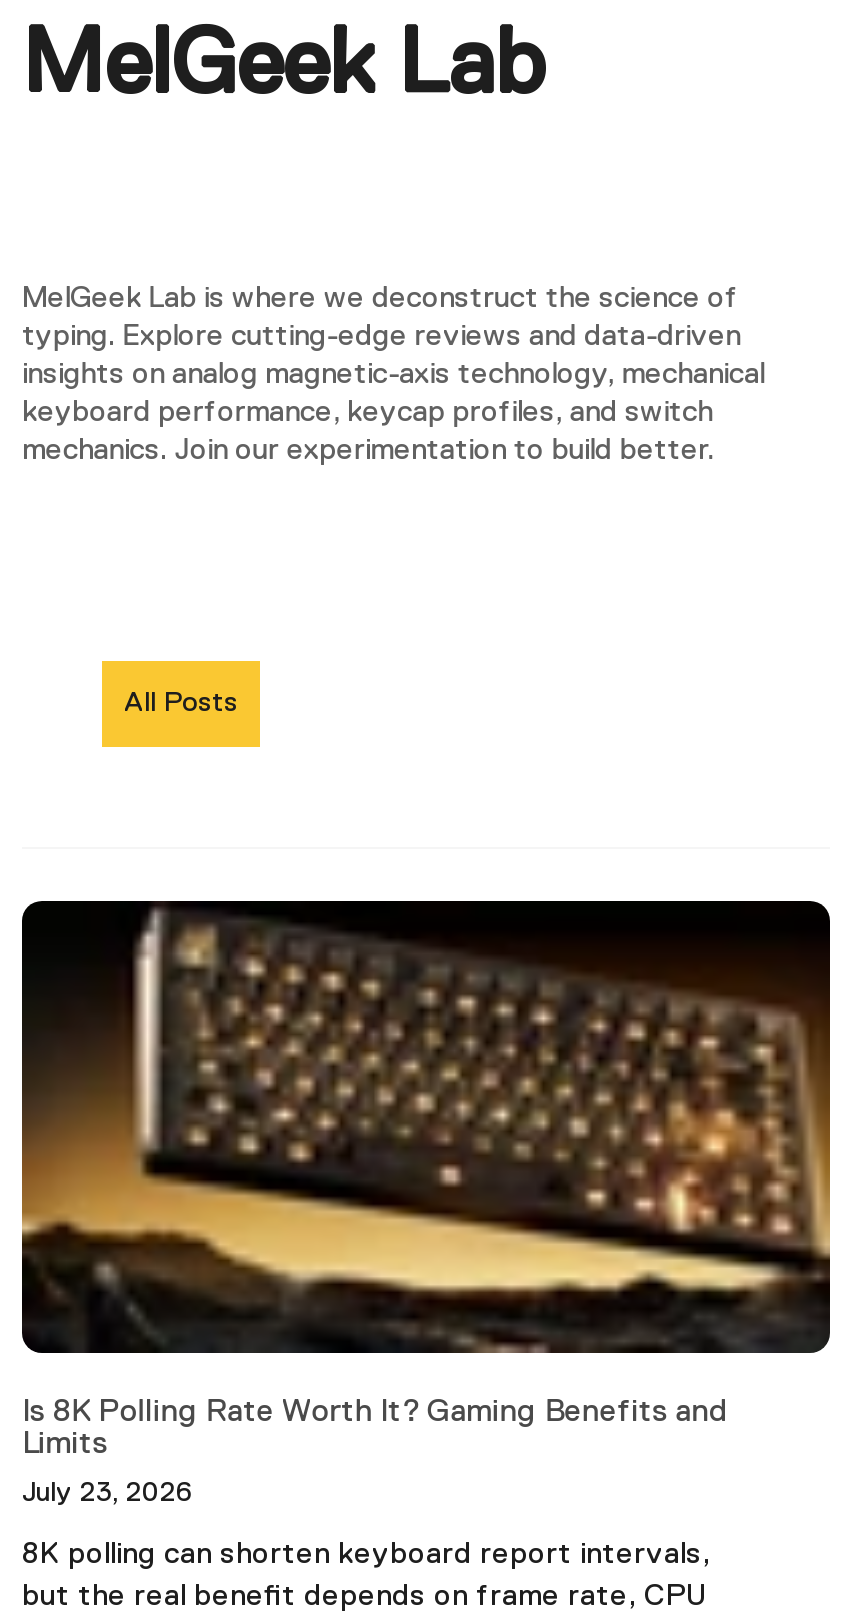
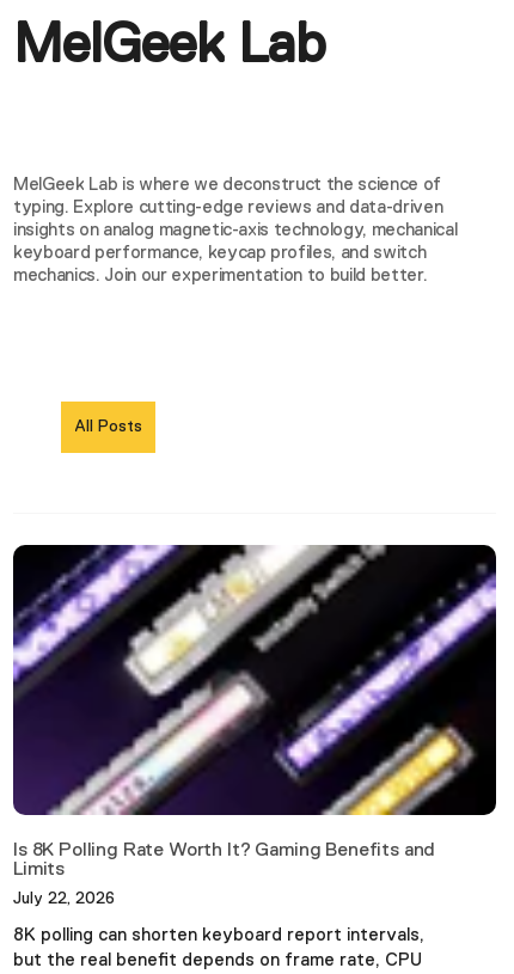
[20,899,832,1355] [image] -> [12,544,497,816] [image]
[22,1479,192,1507] July 23, 2026 -> [13,891,115,907] July 22, 2026

